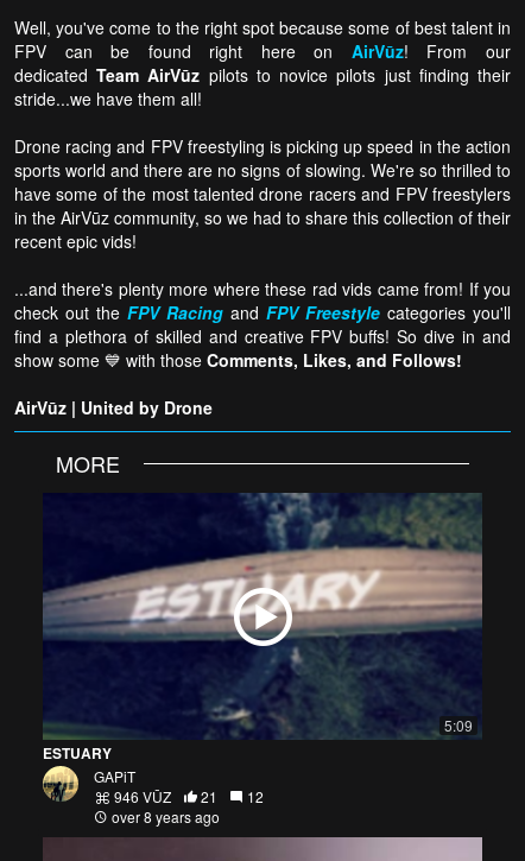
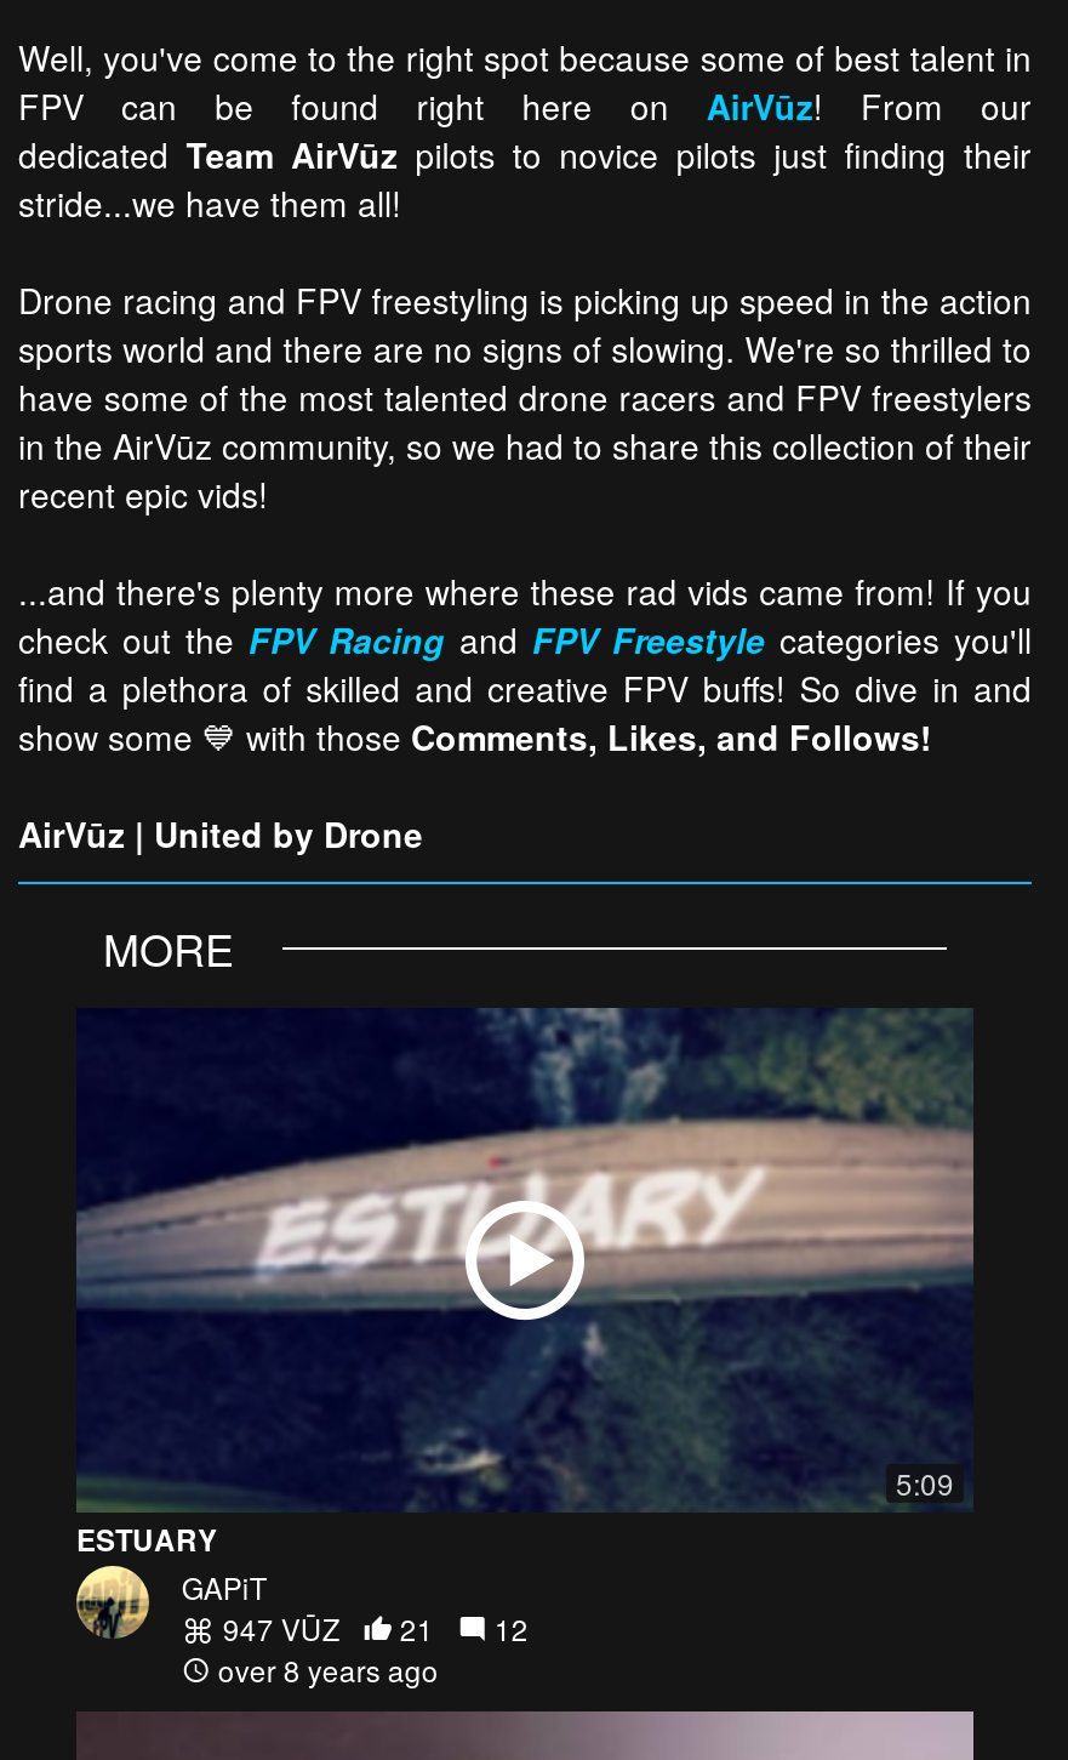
[111,786,264,806] 946 VŪZ 21 12 -> [215,1607,528,1649] 947 VŪZ 21 12

